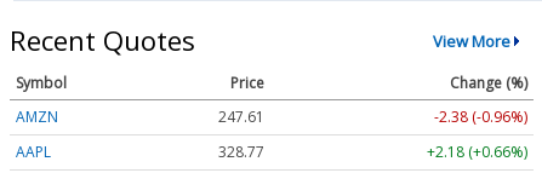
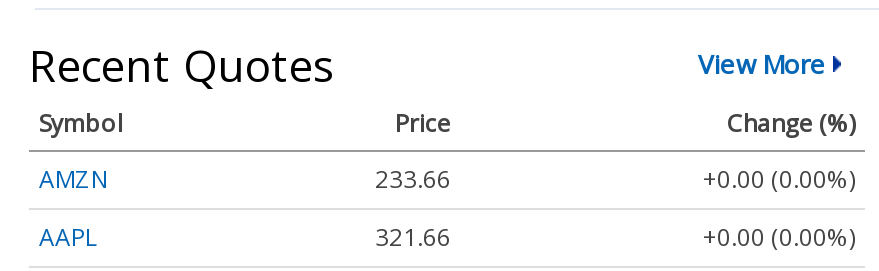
[218,107,264,127] 247.61 -> [375,161,451,195] 233.66
[434,107,527,127] -2.38 (-0.96%) -> [703,161,855,195] +0.00 (0.00%)
[218,142,264,162] 328.77 -> [375,219,451,253] 321.66
[427,142,527,162] +2.18 (+0.66%) -> [703,219,855,253] +0.00 (0.00%)

